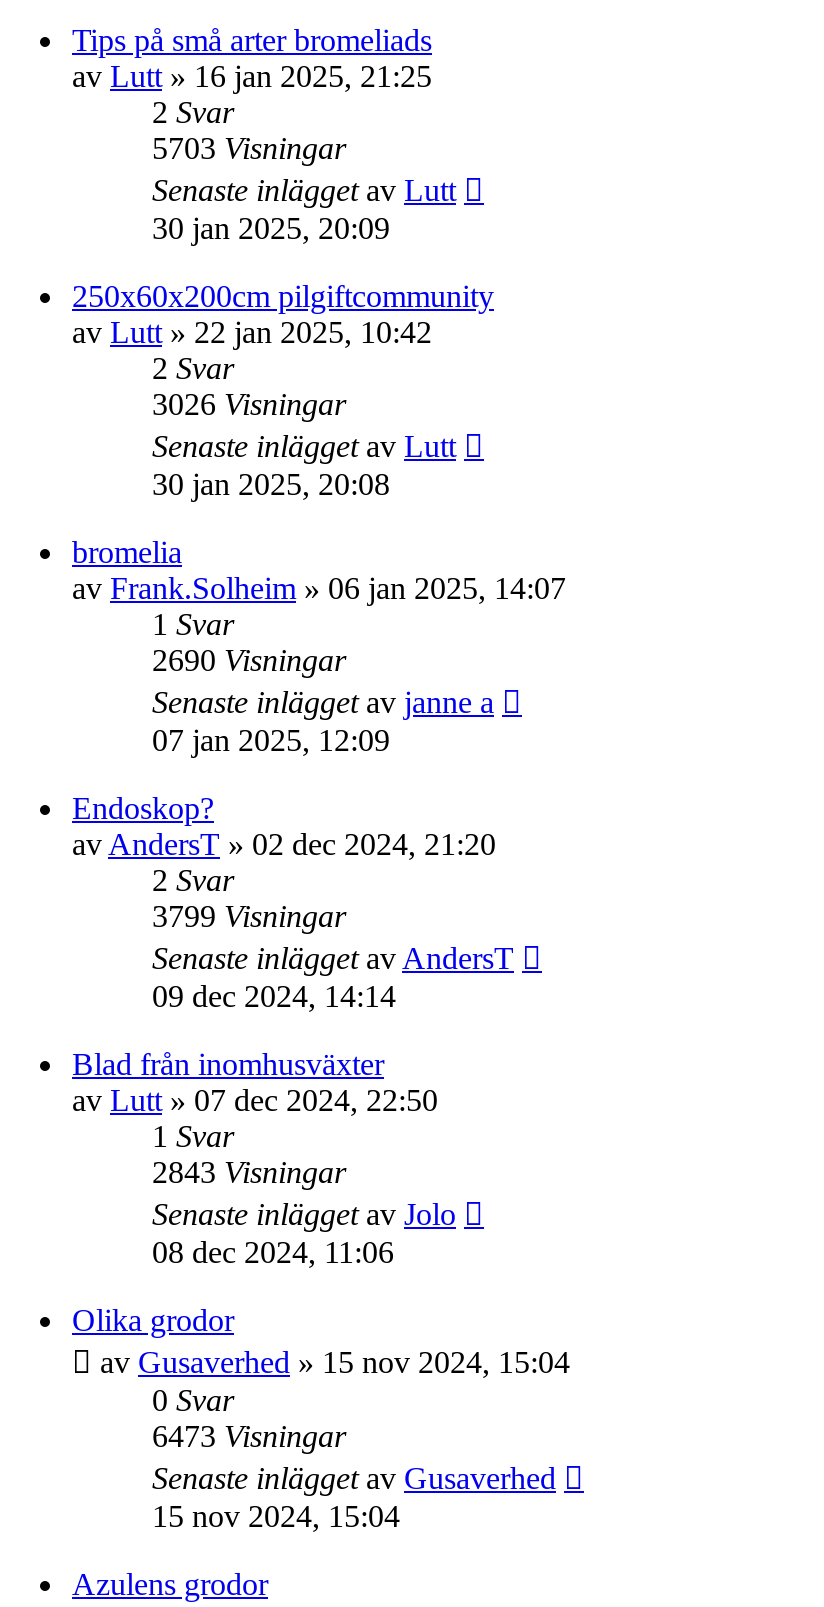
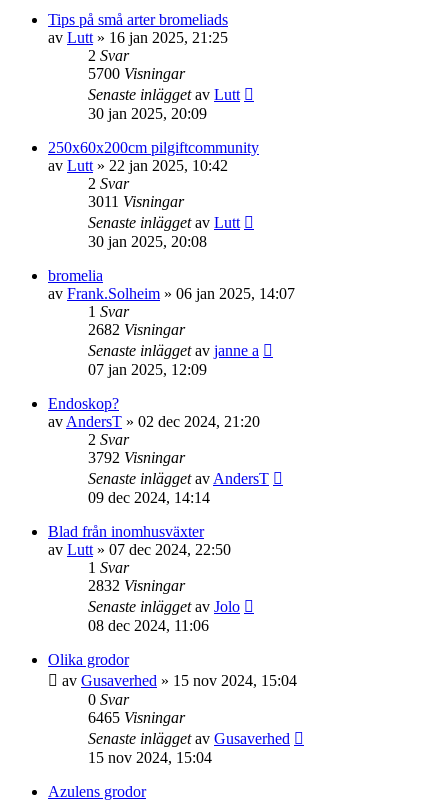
[152,132,346,166] 5703 Visningar -> [88,65,185,82] 5700 Visningar
[152,388,346,422] 3026 Visningar -> [88,193,184,210] 3011 Visningar
[152,644,346,678] 2690 Visningar -> [88,321,185,338] 2682 Visningar
[152,900,346,934] 3799 Visningar -> [88,449,185,466] 3792 Visningar
[152,1156,346,1190] 2843 Visningar -> [88,577,185,594] 2832 Visningar
[152,1420,346,1454] 6473 Visningar -> [88,709,185,726] 6465 Visningar

